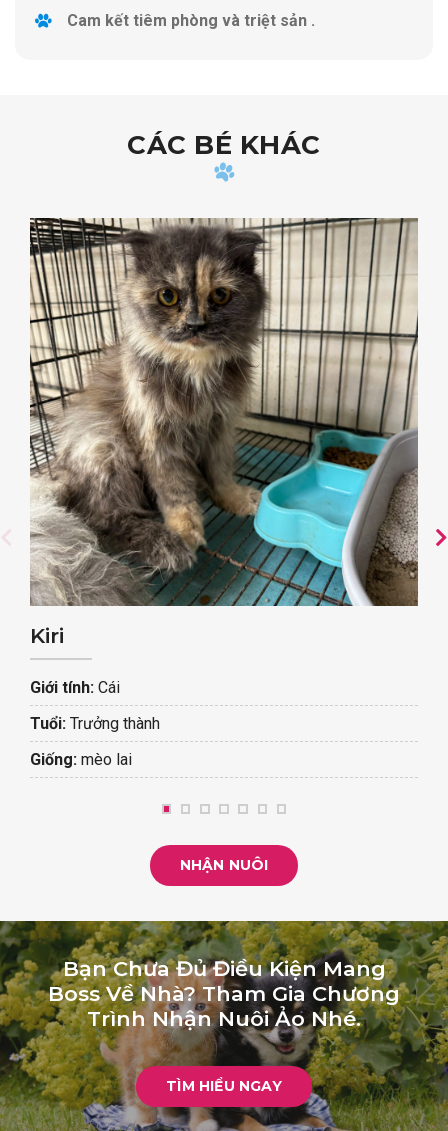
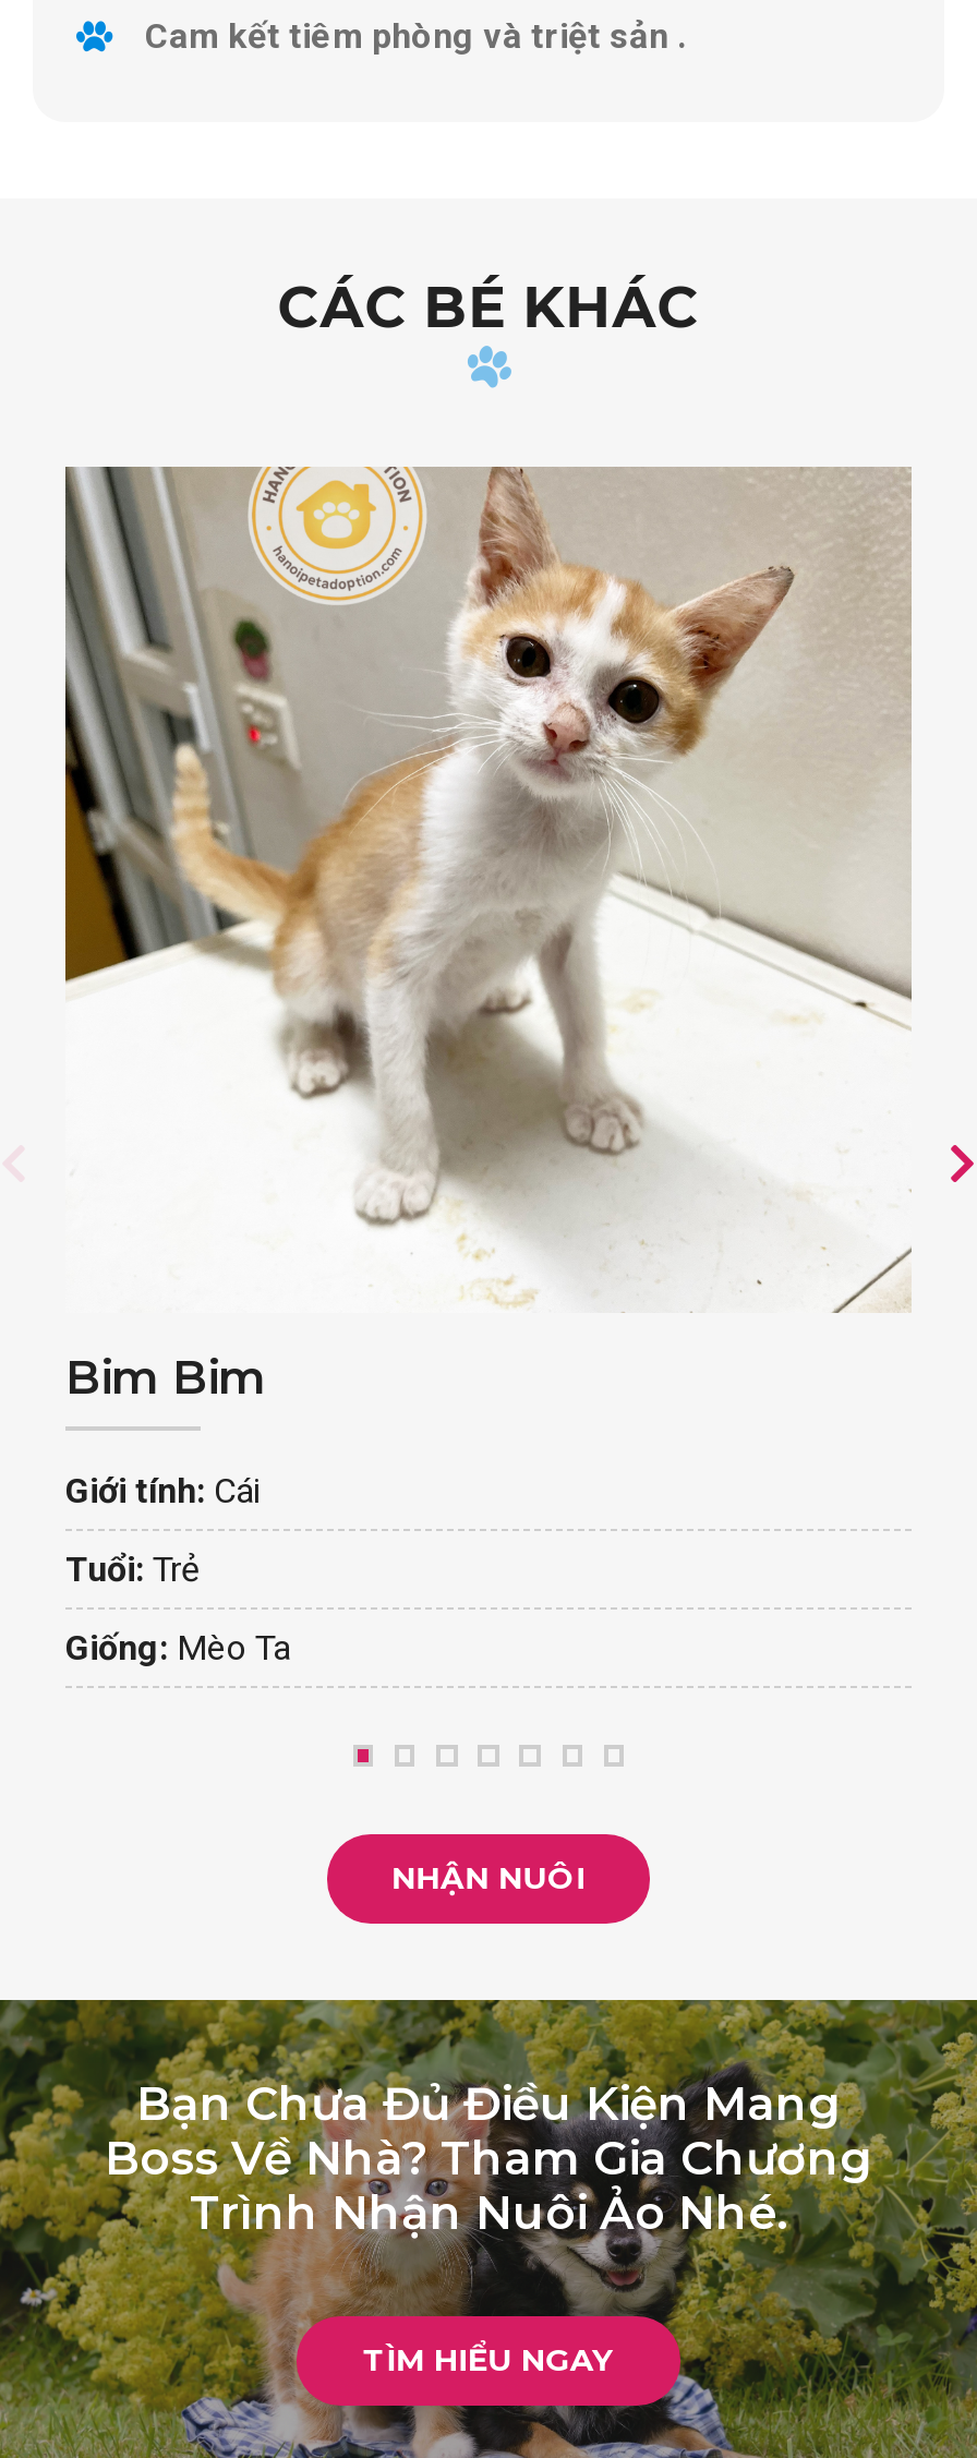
[29,217,419,648] [image] | Kiri -> [63,467,912,1405] [image] | Bim Bim
[30,714,160,733] Tuổi: Trưởng thành -> [65,1549,198,1590] Tuổi: Trẻ
[30,750,132,769] Giống: mèo lai -> [65,1627,290,1668] Giống: Mèo Ta

